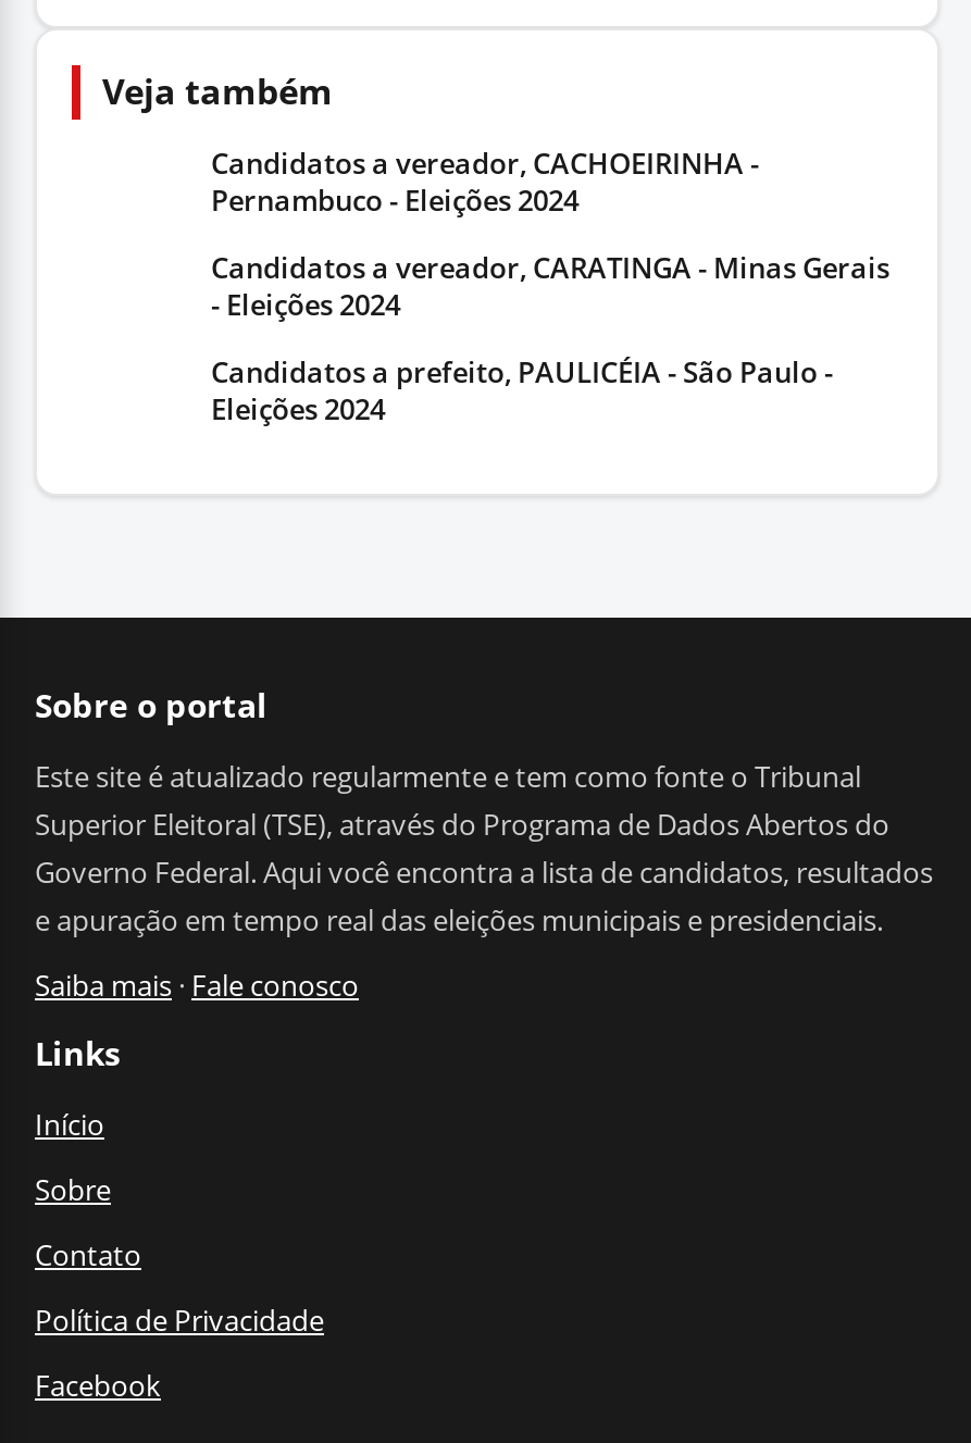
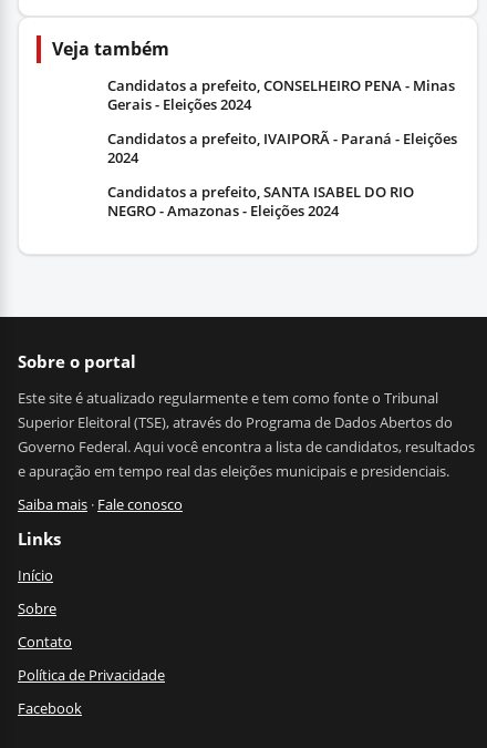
[211,144,759,220] Candidatos a vereador, CACHOEIRINHA - | Pernambuco - Eleições 2024 -> [107,76,455,114] Candidatos a prefeito, CONSELHEIRO PENA - Minas | Gerais - Eleições 2024
[211,248,889,324] Candidatos a vereador, CARATINGA - Minas Gerais | - Eleições 2024 -> [107,129,457,168] Candidatos a prefeito, IVAIPORÃ - Paraná - Eleições | 2024
[211,353,833,429] Candidatos a prefeito, PAULICÉIA - São Paulo - | Eleições 2024 -> [107,182,414,221] Candidatos a prefeito, SANTA ISABEL DO RIO | NEGRO - Amazonas - Eleições 2024

